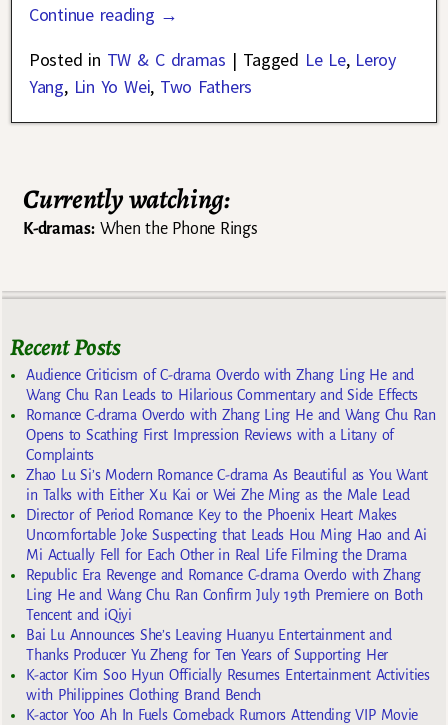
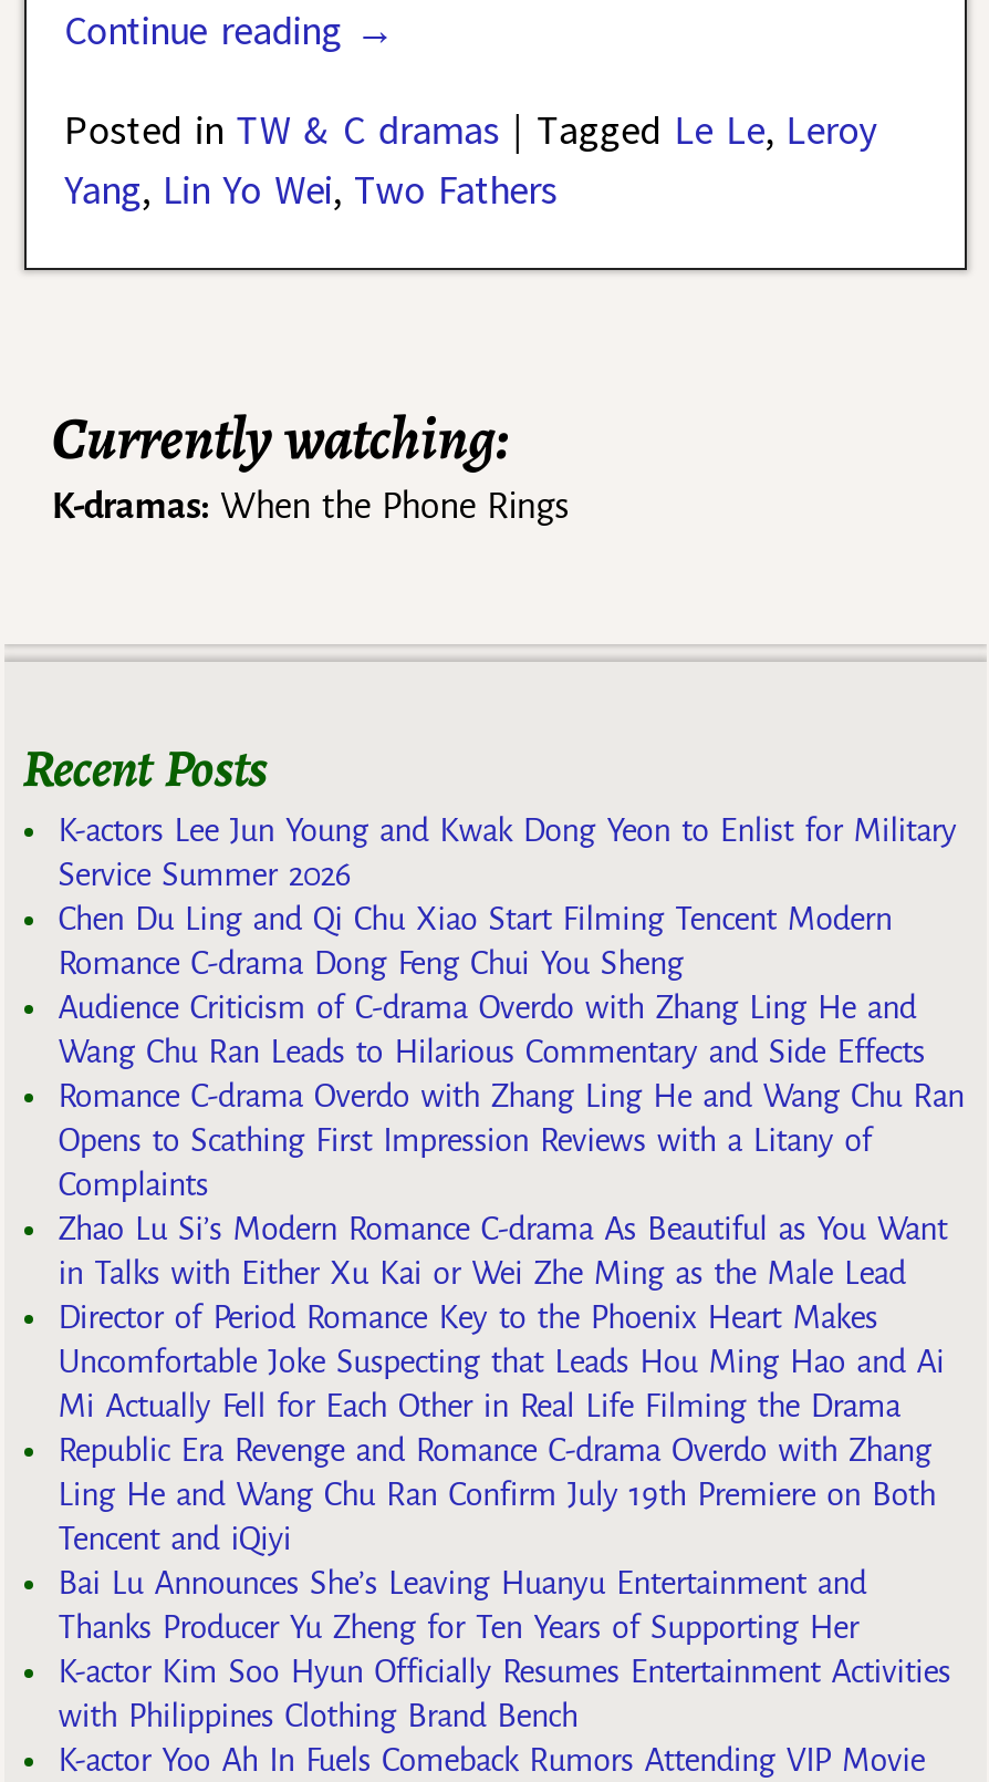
none -> [58,812,956,980] K-actors Lee Jun Young and Kwak Dong Yeon to Enlist for Military | Service Summer 2026 | Chen Du Ling and Qi Chu Xiao Start Filming Tencent Modern | Romance C-drama Dong Feng Chui You Sheng

